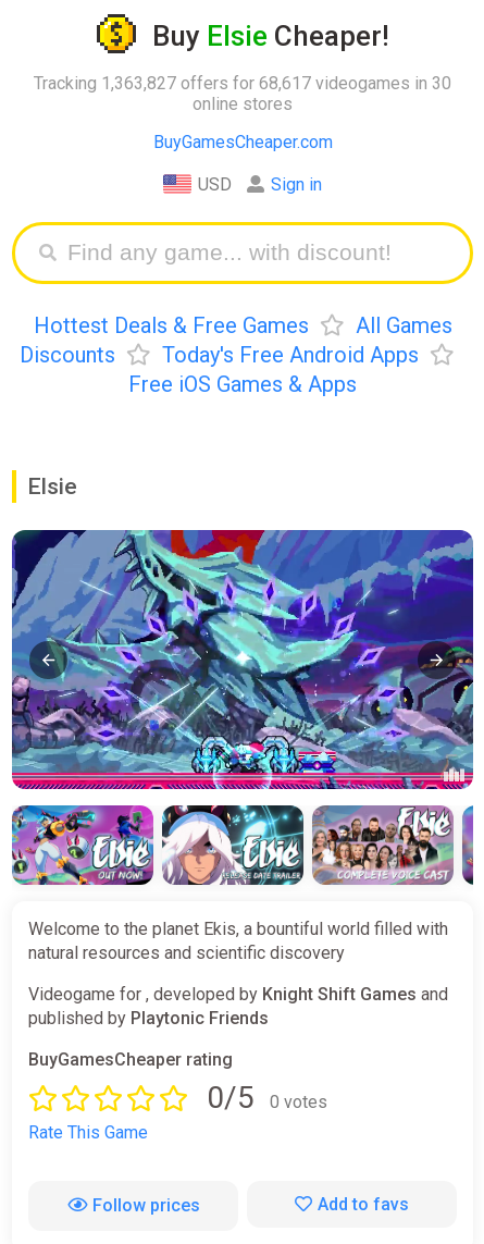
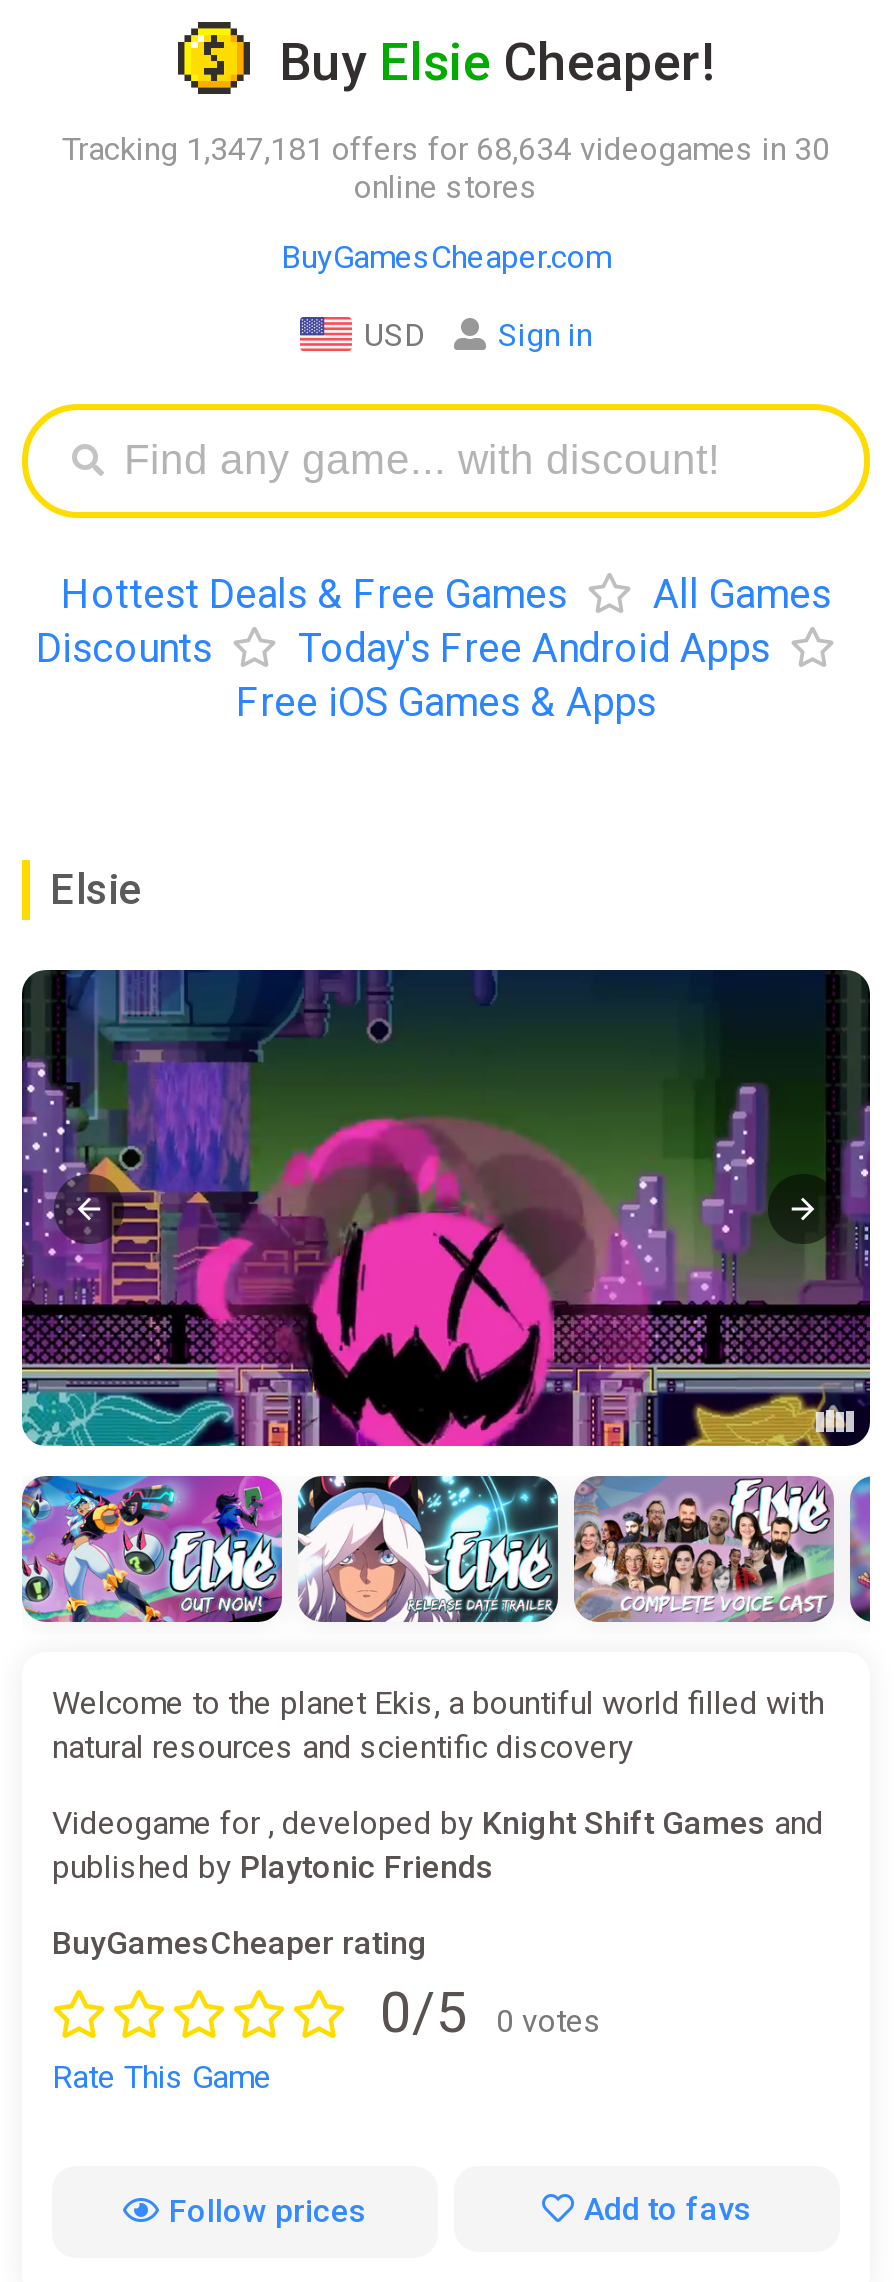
[34,73,451,93] Tracking 1,363,827 offers for 68,617 videogames in 30 -> [62,130,830,168] Tracking 1,347,181 offers for 68,634 videogames in 30
[11,529,474,790] [image] -> [20,968,872,1448] [image]

